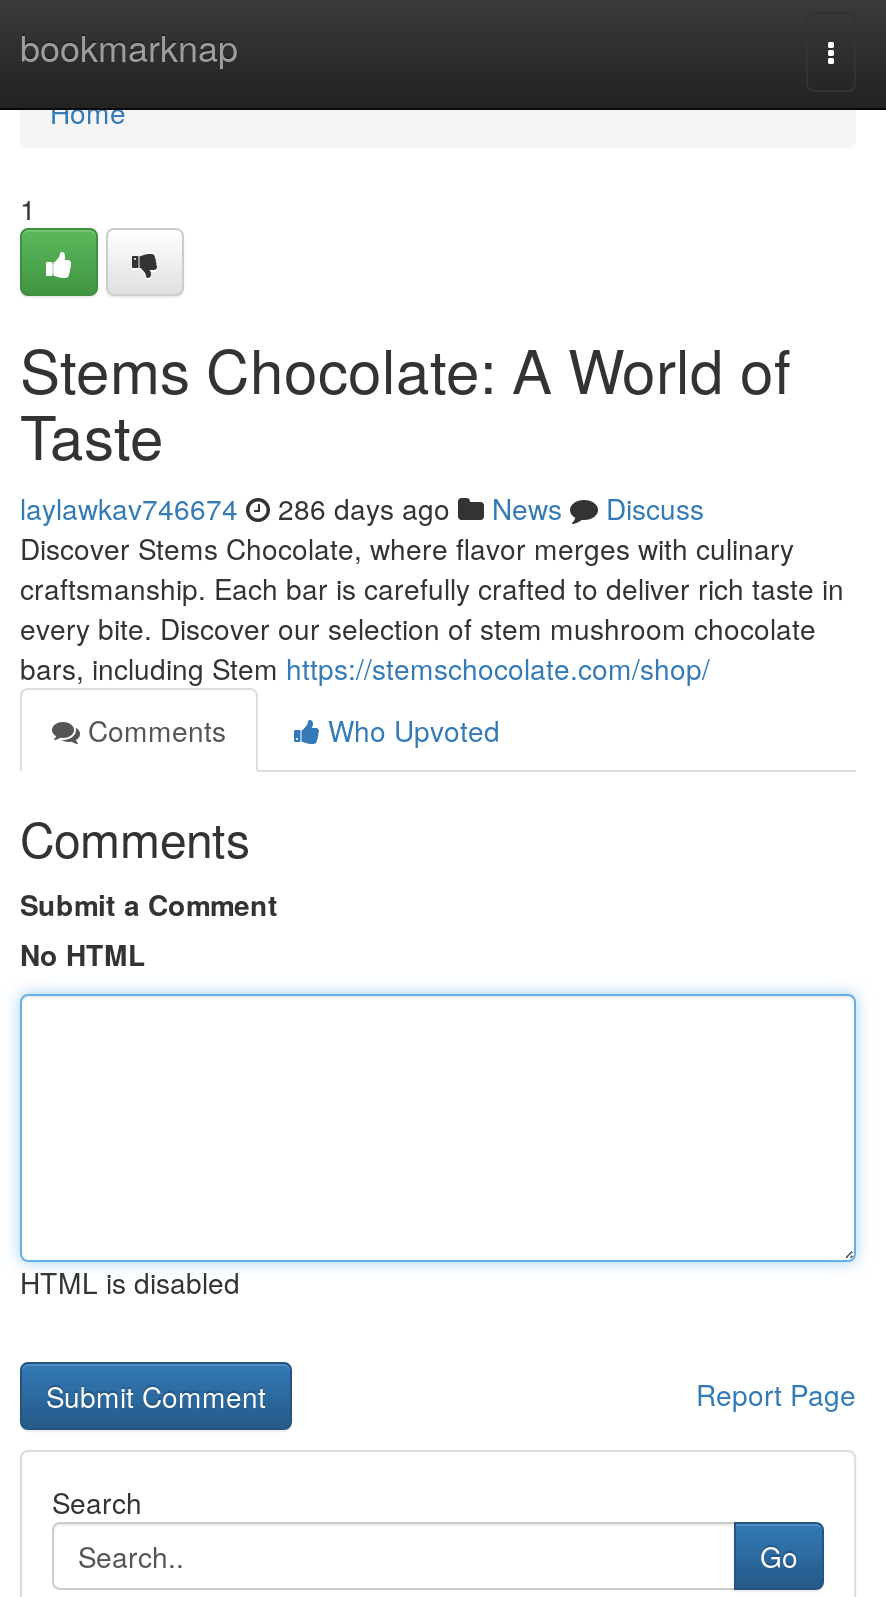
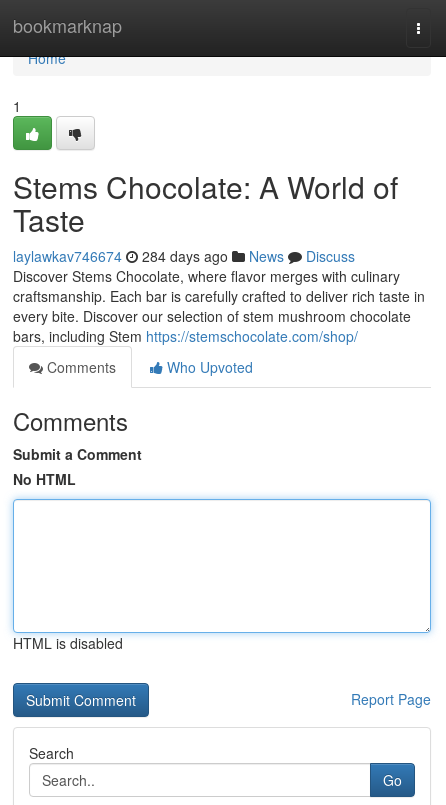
[20,488,704,528] laylawkav746674 286 days ago News Discuss -> [13,246,355,266] laylawkav746674 284 days ago News Discuss

